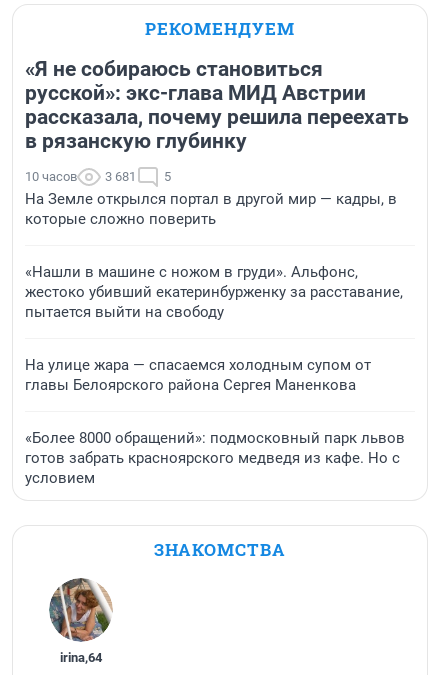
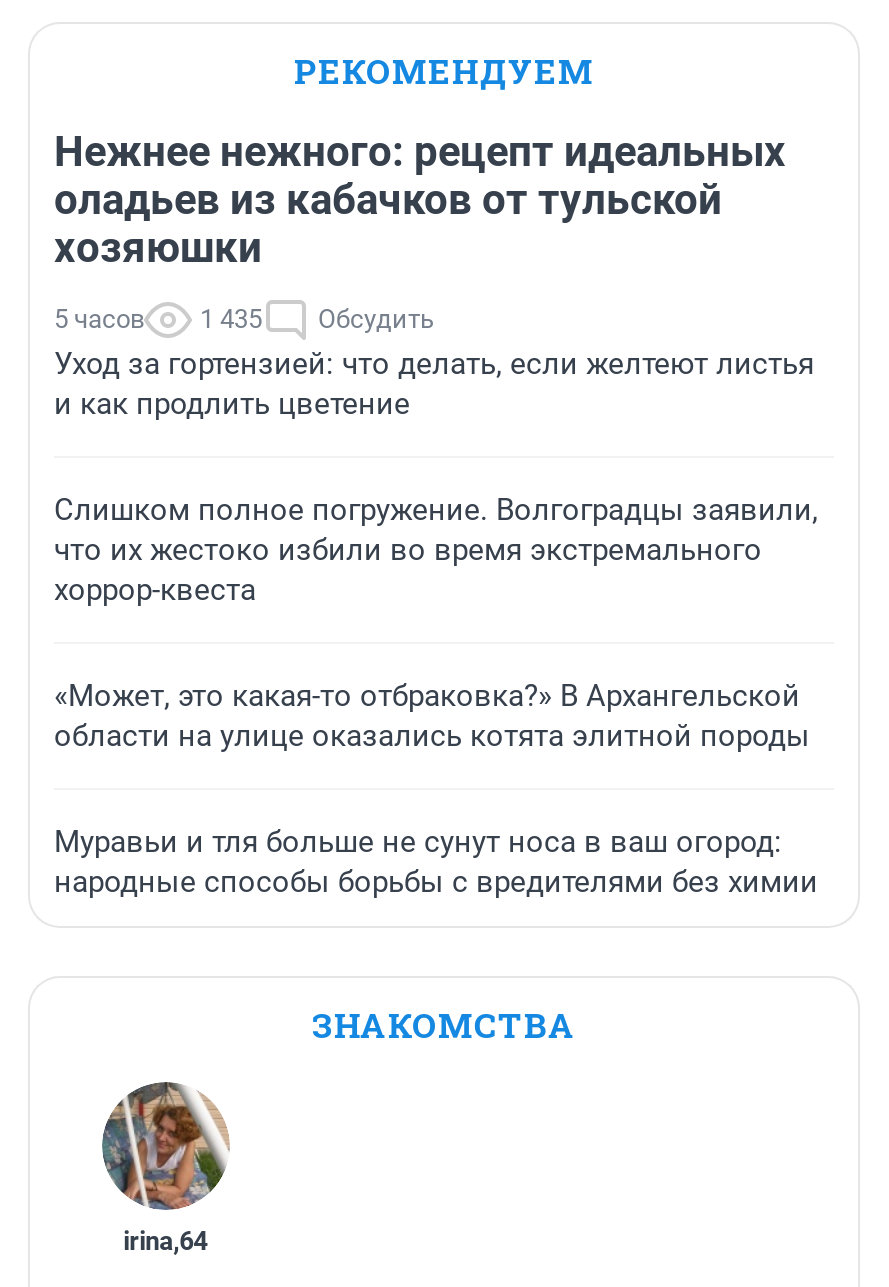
[25,57,409,153] «Я не собираюсь становиться | русской»: экс-глава МИД Австрии | рассказала, почему решила переехать | в рязанскую глубинку -> [54,128,786,272] Нежнее нежного: рецепт идеальных | оладьев из кабачков от тульской | хозяюшки
[25,169,397,228] 10 часов | 3 681 | 5 | На Земле открылся портал в другой мир — кадры, в | которые сложно поверить -> [54,304,814,422] 5 часов | 1 435 | Обсудить | Уход за гортензией: что делать, если желтеют листья | и как продлить цветение
[25,263,403,321] «Нашли в машине с ножом в груди». Альфонс, | жестоко убивший екатеринбурженку за расставание, | пытается выйти на свободу -> [54,492,818,608] Слишком полное погружение. Волгоградцы заявили, | что их жестоко избили во время экстремального | хоррор-квеста
[25,356,371,394] На улице жара — спасаемся холодным супом от | главы Белоярского района Сергея Маненкова -> [54,678,810,754] «Может, это какая-то отбраковка?» В Архангельской | области на улице оказались котята элитной породы
[25,429,405,487] «Более 8000 обращений»: подмосковный парк львов | готов забрать красноярского медведя из кафе. Но с | условием -> [54,824,818,900] Муравьи и тля больше не сунут носа в ваш огород: | народные способы борьбы с вредителями без химии

